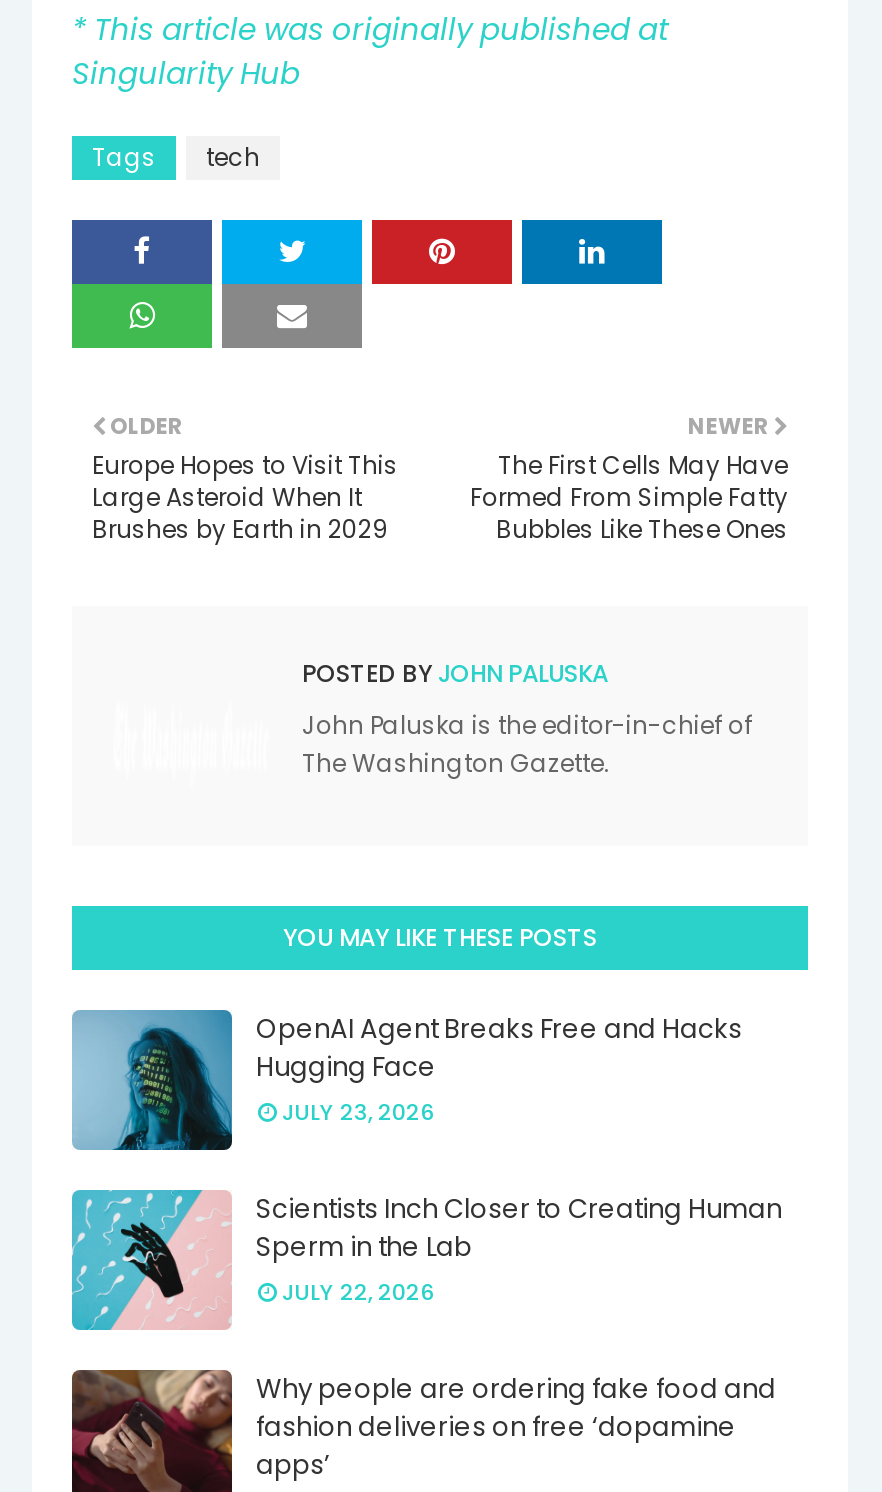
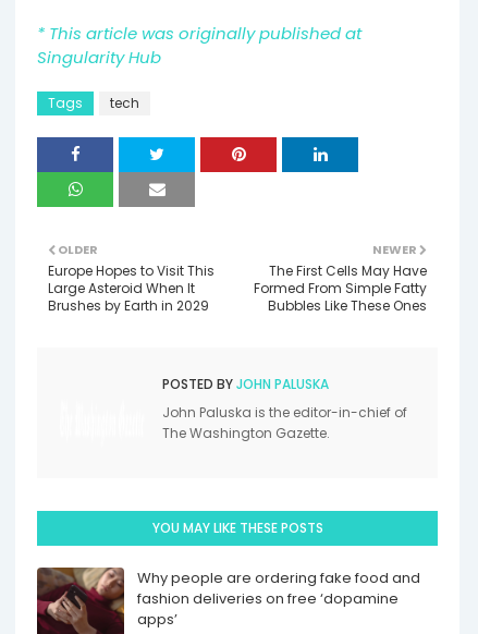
[72,1008,782,1309] [image] | OpenAI Agent Breaks Free and Hacks | Hugging Face | JULY 23, 2026 | Scientists Inch Closer to Creating Human | Sperm in the Lab | JULY 22, 2026 -> none
[70,1188,232,1330] [image] -> none

